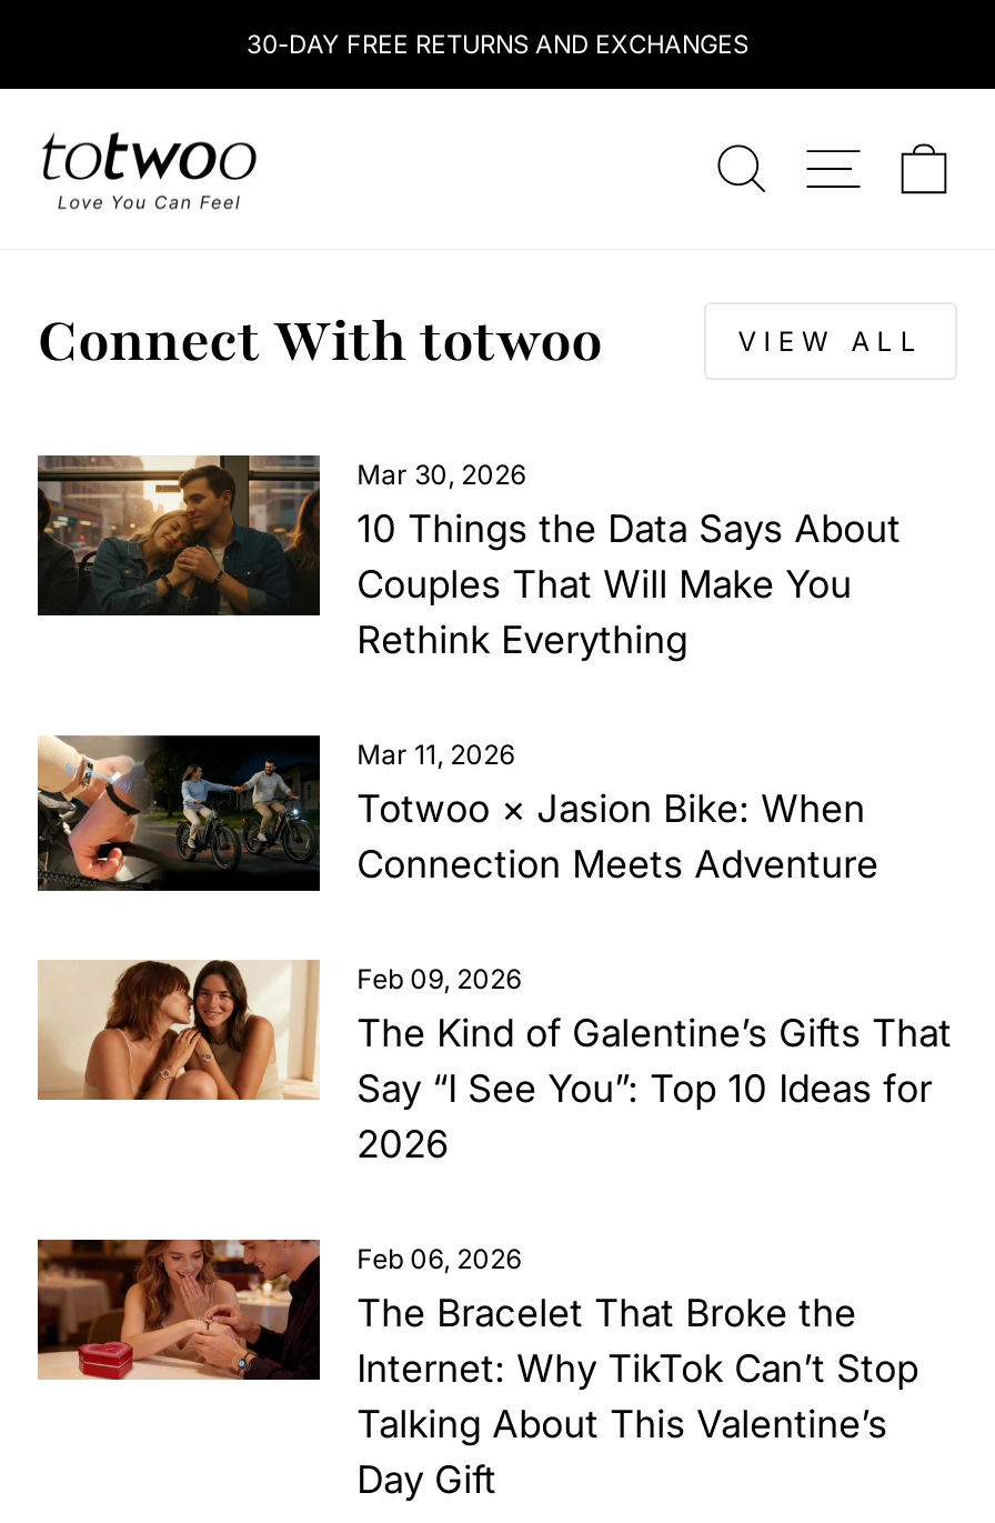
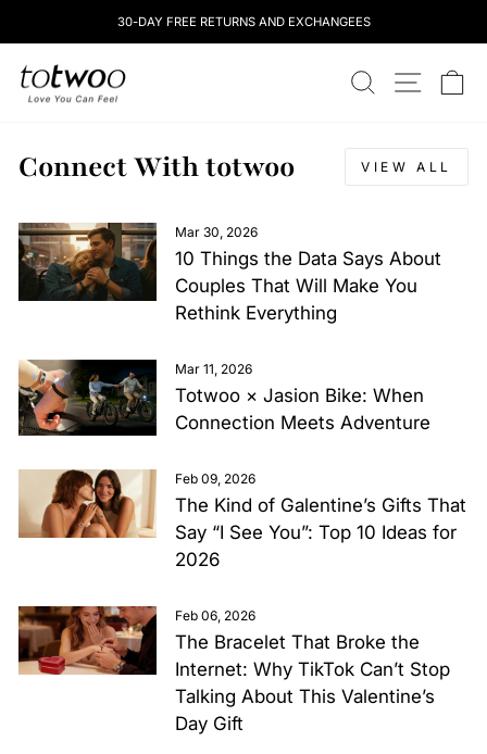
[247,29,748,60] 30-DAY FREE RETURNS AND EXCHANGES -> [117,14,370,29] 30-DAY FREE RETURNS AND EXCHANGEES

